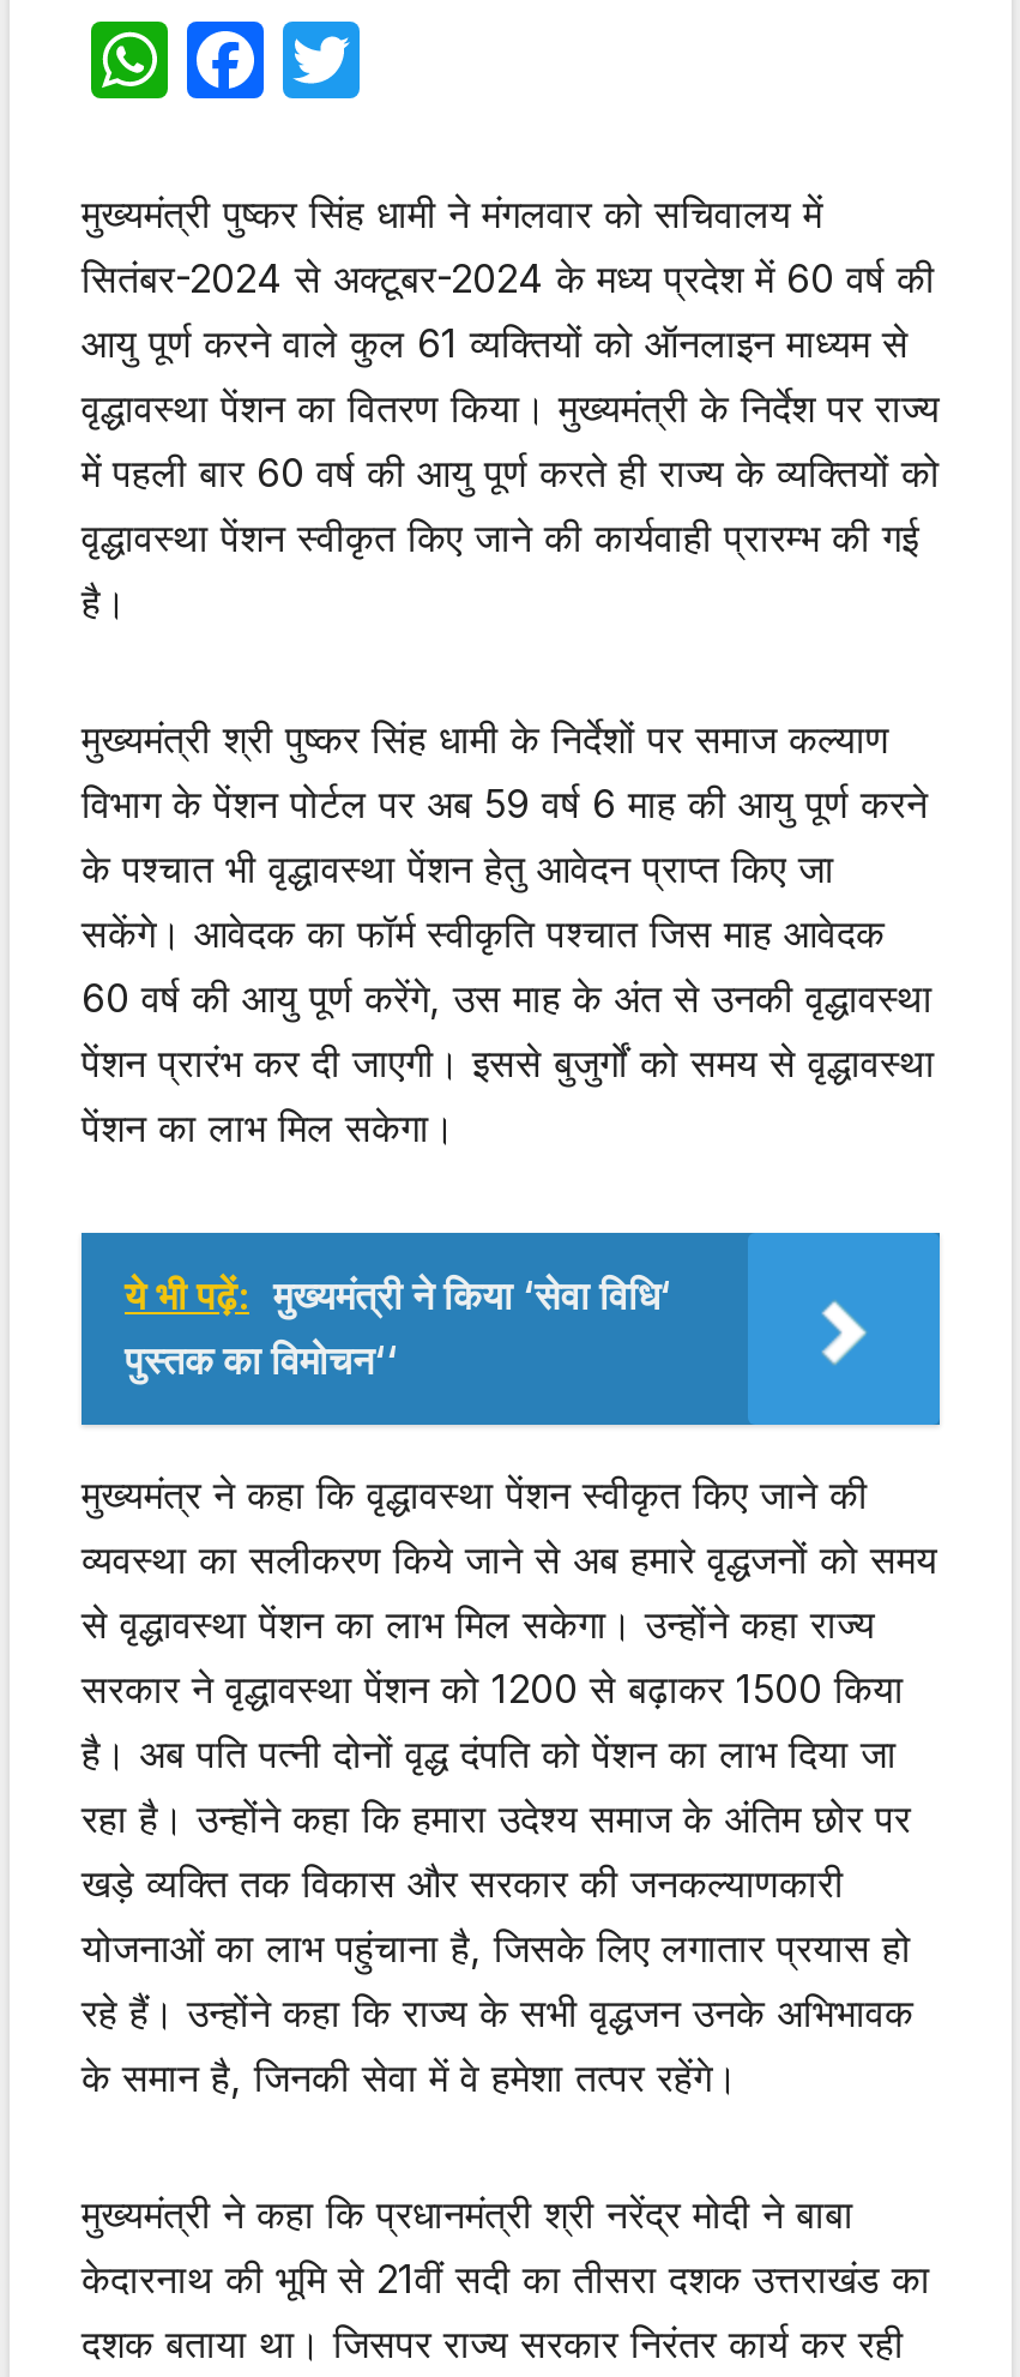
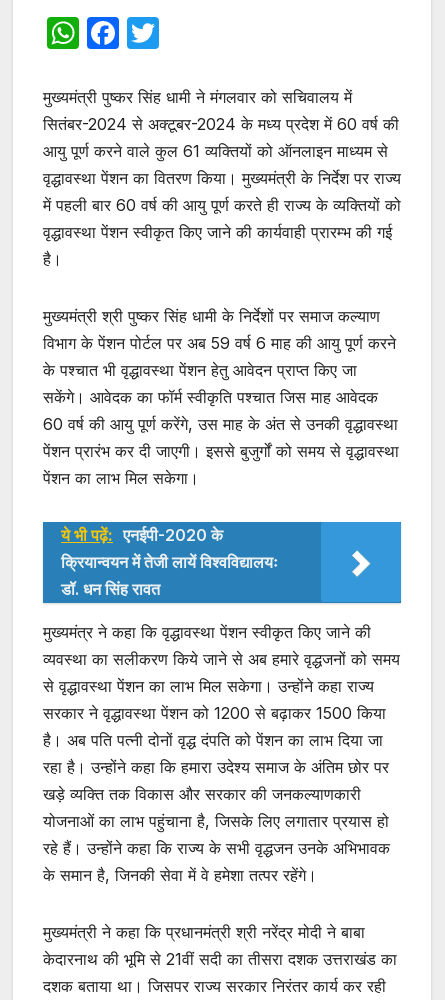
[125,1271,671,1383] ये भी पढ़ें: मुख्यमंत्री ने किया ‘सेवा विधि‘ | पुस्तक का विमोचन‘‘ -> [61,525,278,599] ये भी पढ़ें: एनईपी-2020 के | क्रियान्वयन में तेजी लायें विश्वविद्यालयः | डॉ. धन सिंह रावत

